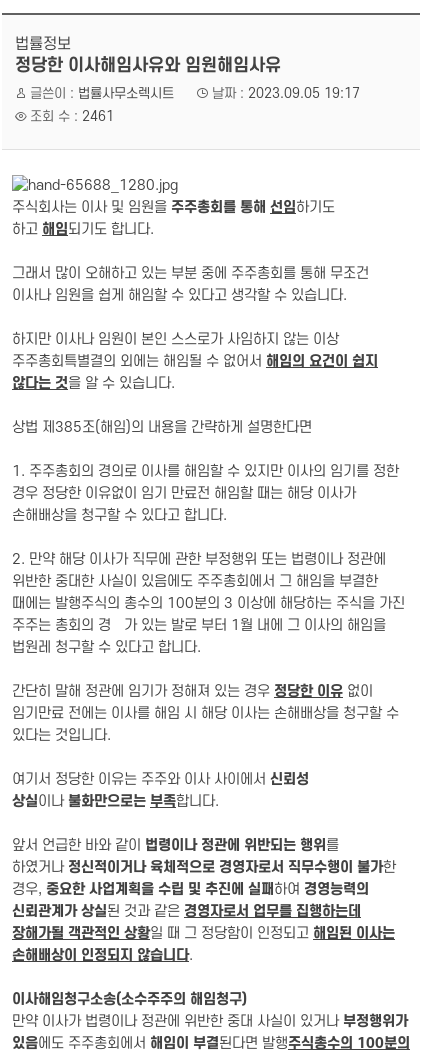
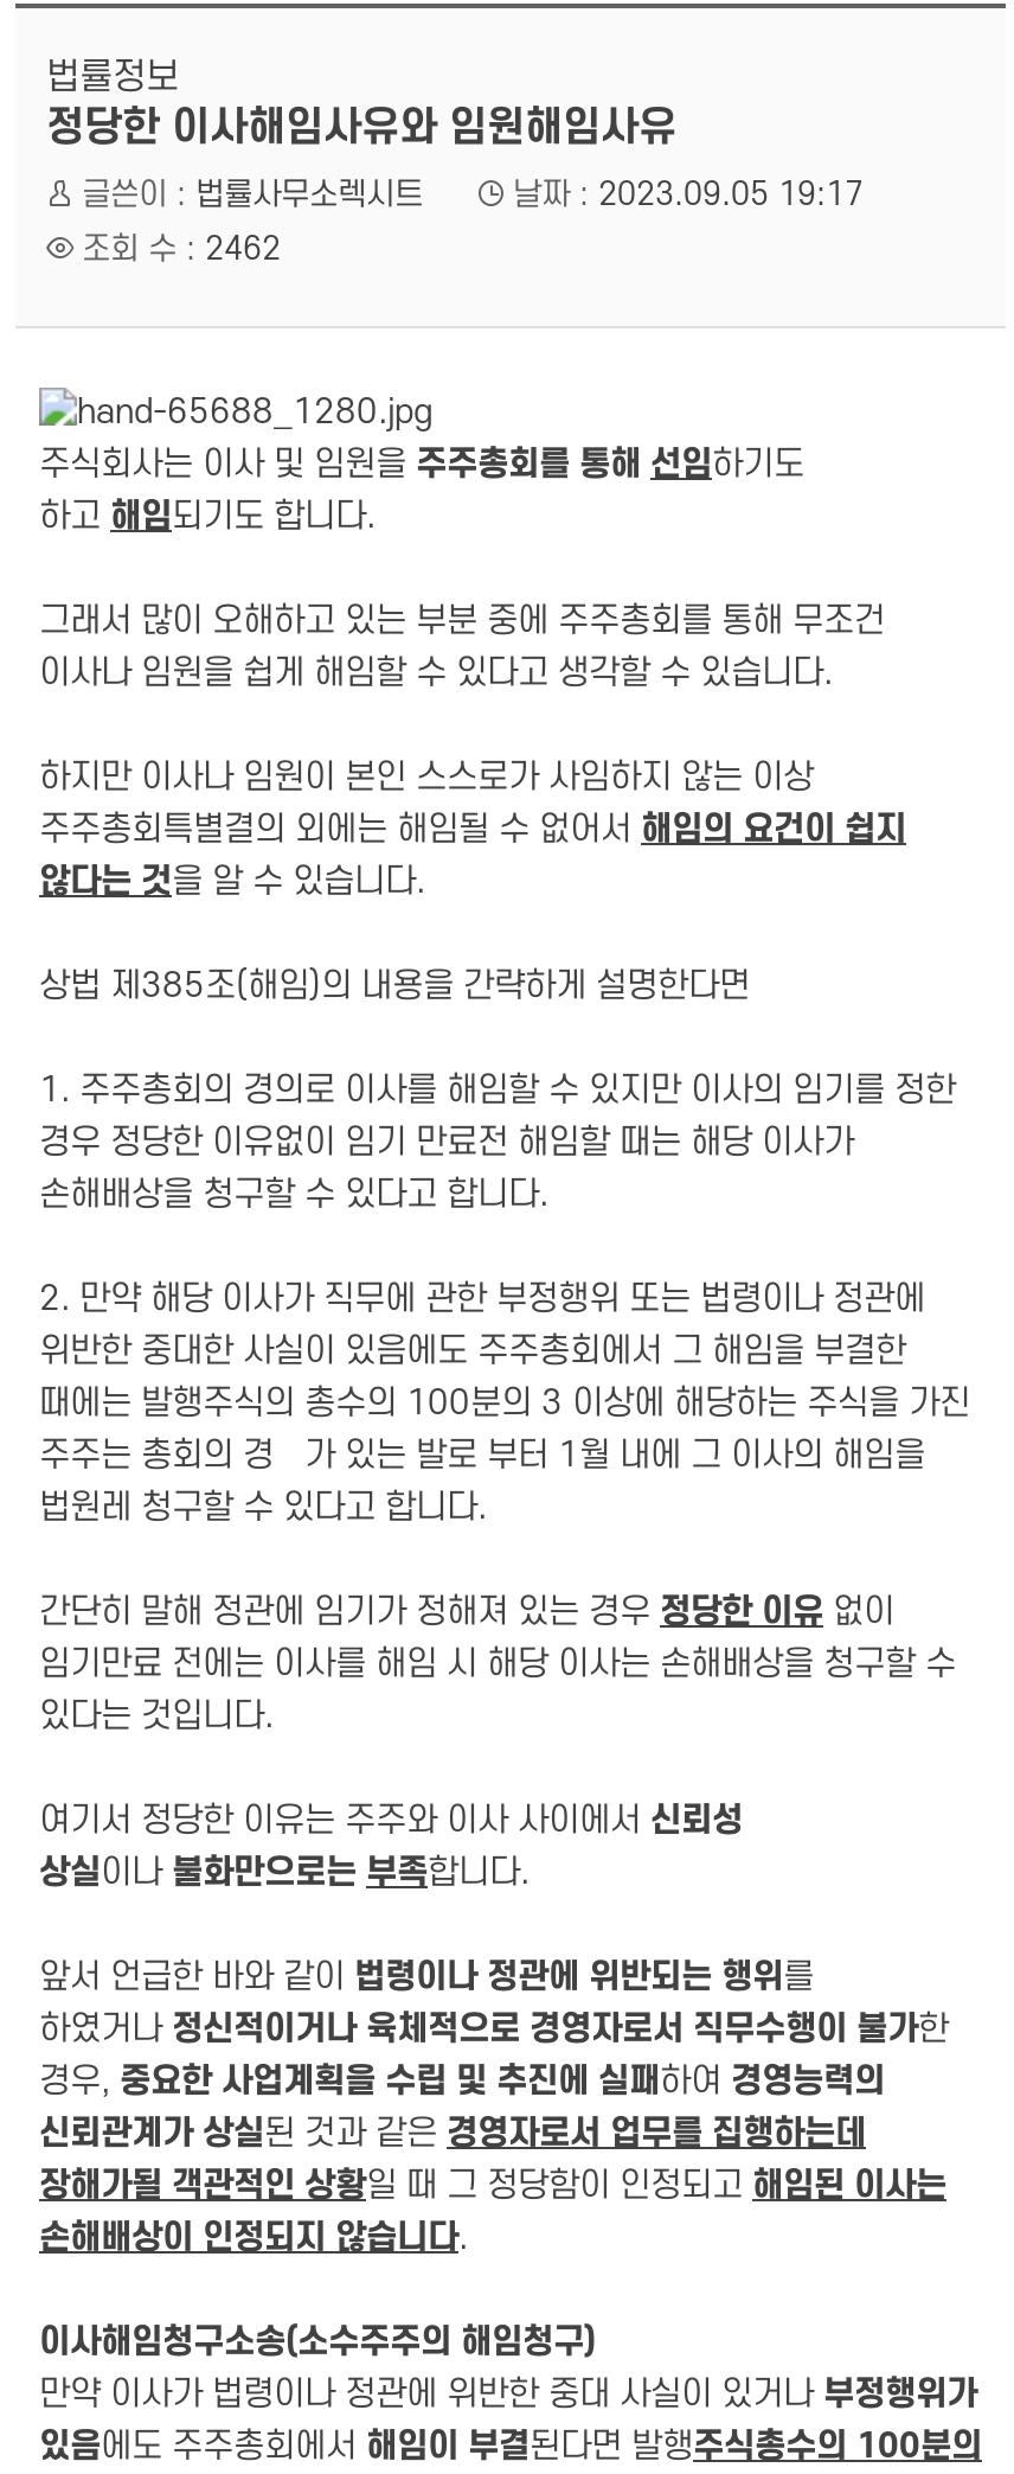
[30,109,114,124] 조회 수 : 2461 -> [82,231,281,267] 조회 수 : 2462

